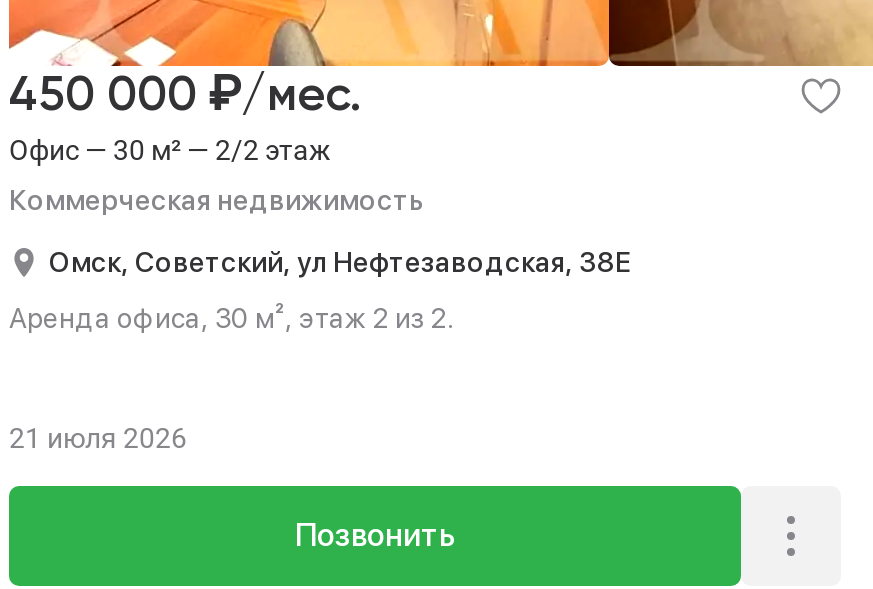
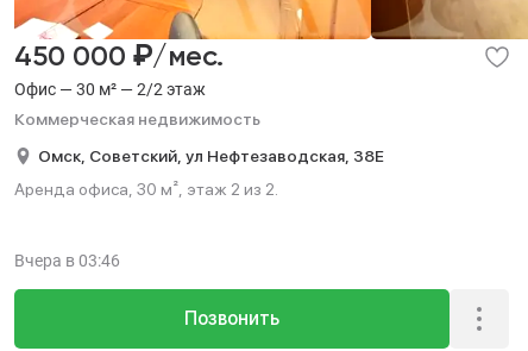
[9,422,187,454] 21 июля 2026 -> [14,251,120,270] Вчера в 03:46

